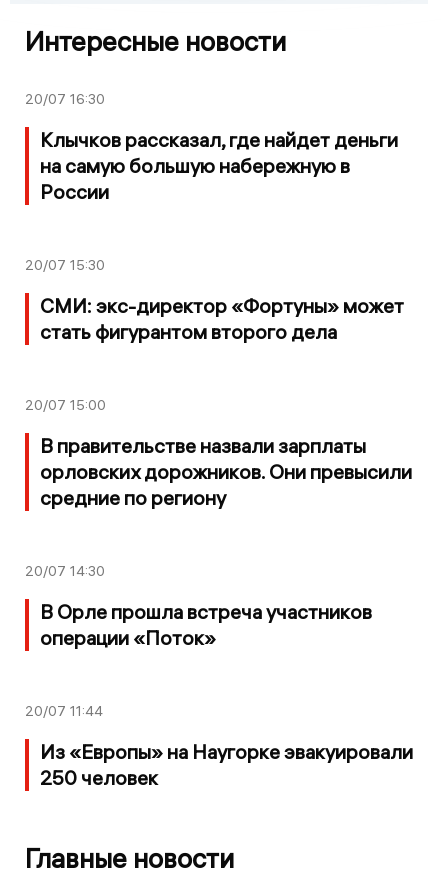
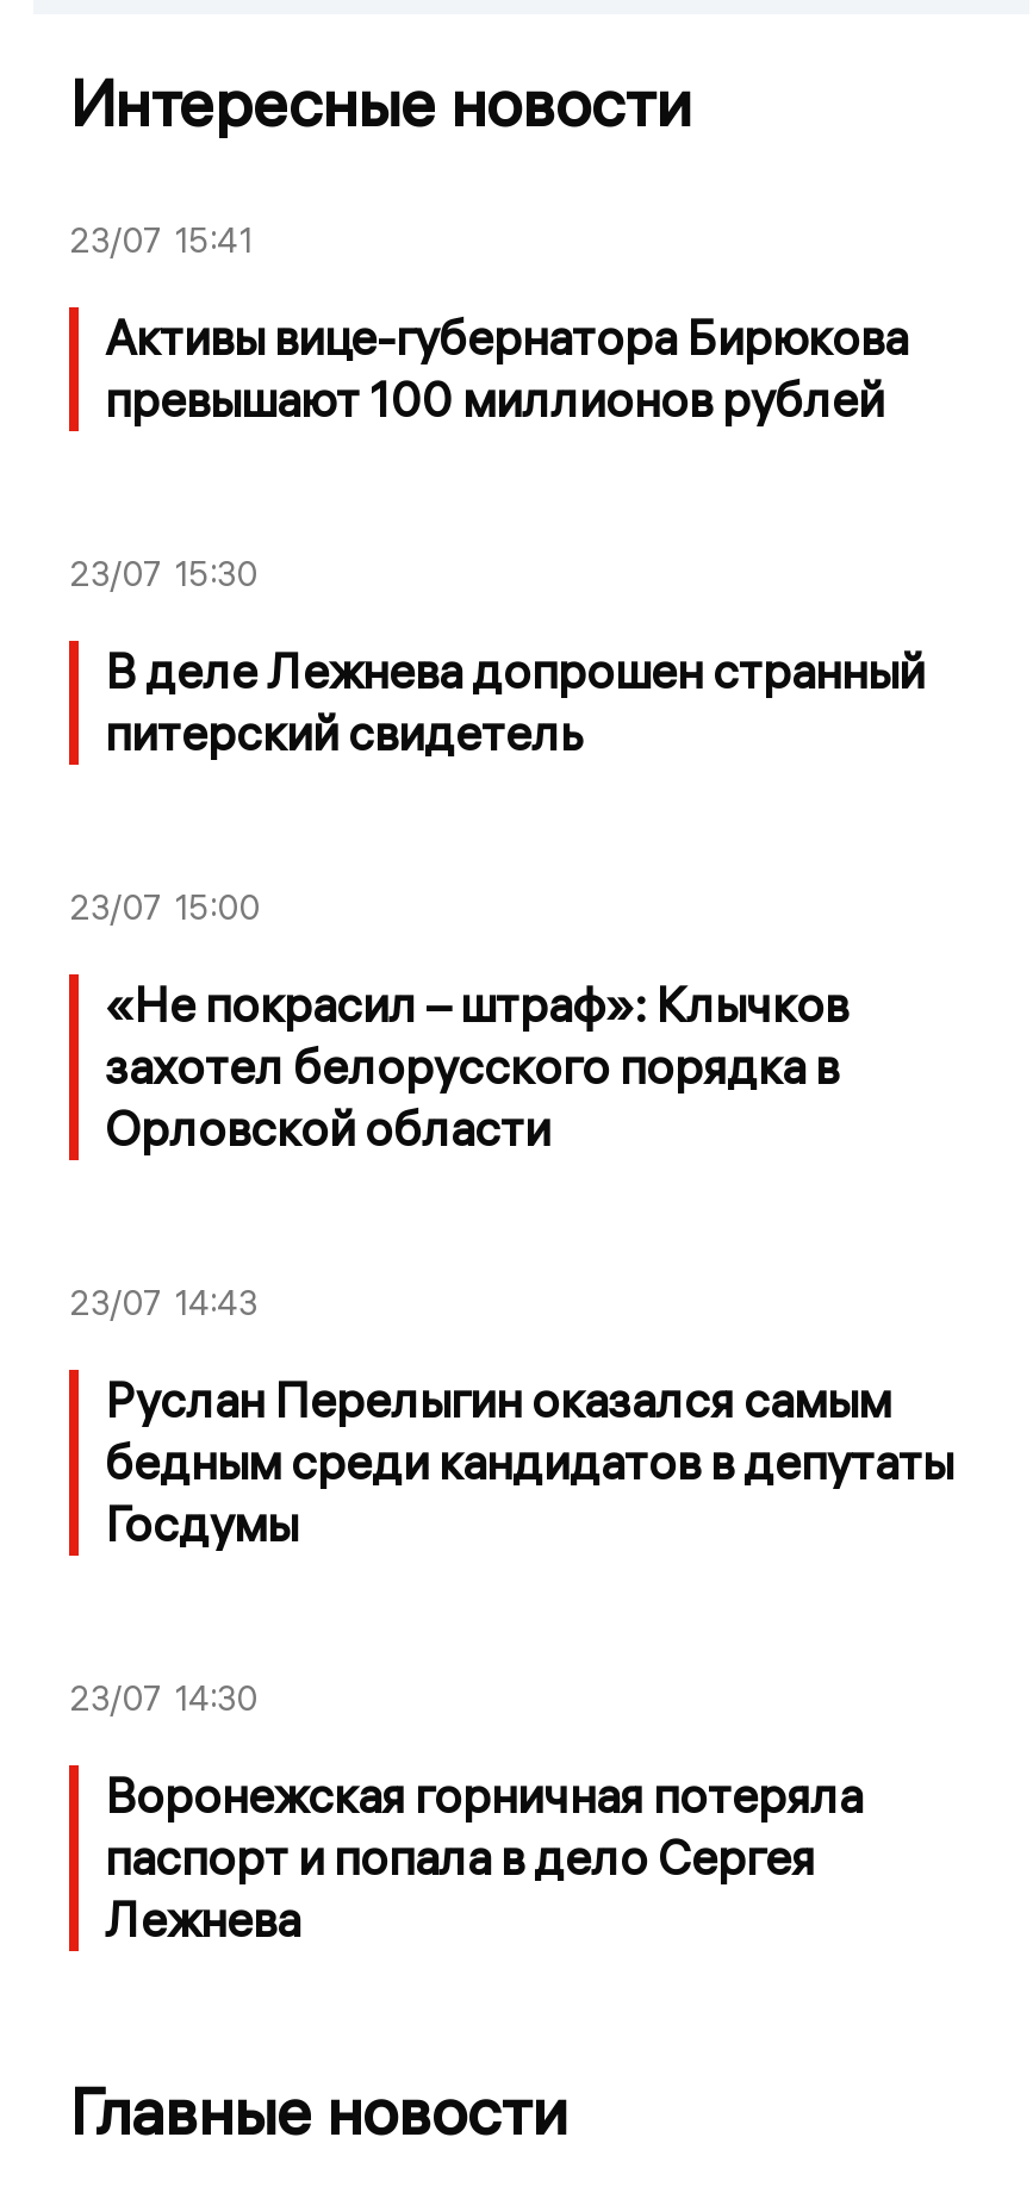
[25,90,105,108] 20/07 16:30 -> [69,218,253,261] 23/07 15:41
[40,127,398,204] Клычков рассказал, где найдет деньги | на самую большую набережную в | России -> [105,307,908,428] Активы вице-губернатора Бирюкова | превышают 100 миллионов рублей
[25,256,105,274] 20/07 15:30 -> [69,552,257,595] 23/07 15:30
[40,293,404,344] СМИ: экс-директор «Фортуны» может | стать фигурантом второго дела -> [105,640,925,762] В деле Лежнева допрошен странный | питерский свидетель
[25,396,106,414] 20/07 15:00 -> [69,886,260,928] 23/07 15:00
[40,433,412,510] В правительстве назвали зарплаты | орловских дорожников. Они превысили | средние по региону -> [105,974,848,1157] «Не покрасил – штраф»: Клычков | захотел белорусского порядка в | Орловской области
[25,562,105,580] 20/07 14:30 -> [69,1281,257,1324] 23/07 14:43
[40,599,372,650] В Орле прошла встреча участников | операции «Поток» -> [105,1369,953,1553] Руслан Перелыгин оказался самым | бедным среди кандидатов в депутаты | Госдумы
[25,702,103,720] 20/07 11:44 -> [69,1676,257,1719] 23/07 14:30
[40,739,413,790] Из «Европы» на Наугорке эвакуировали | 250 человек -> [105,1765,863,1948] Воронежская горничная потеряла | паспорт и попала в дело Сергея | Лежнева

